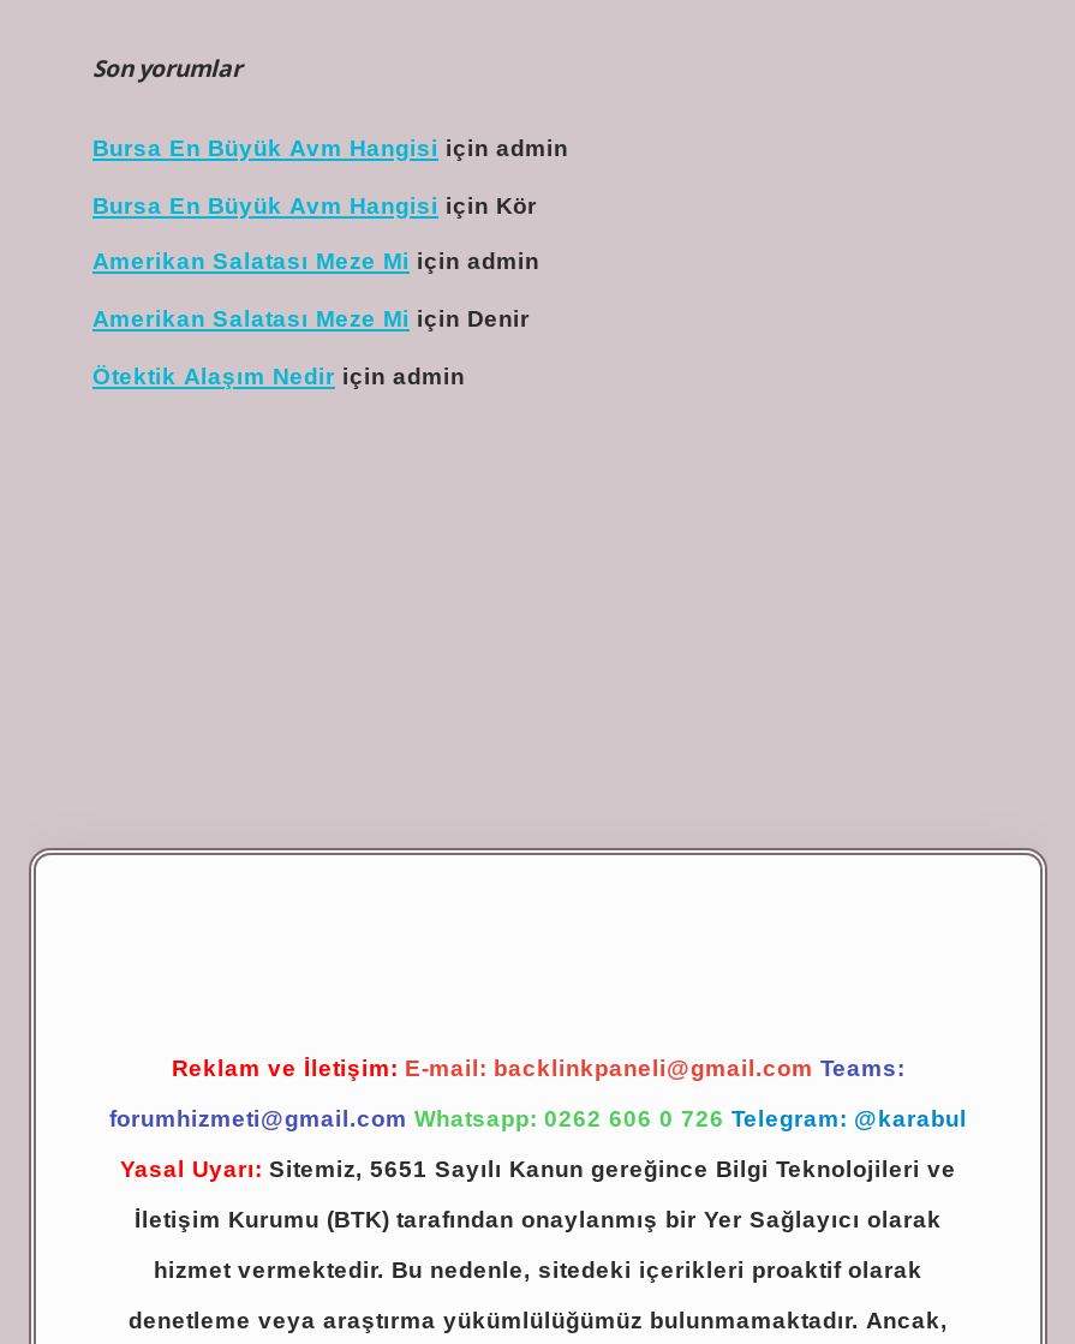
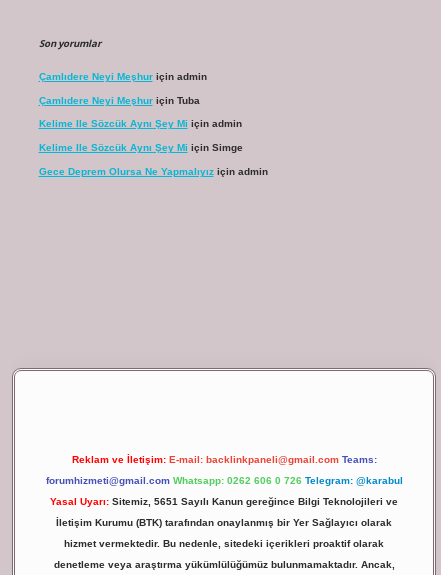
[92,135,568,161] Bursa En Büyük Avm Hangisi için admin -> [38,71,206,82] Çamlıdere Neyi Meşhur için admin
[92,192,537,218] Bursa En Büyük Avm Hangisi için Kör -> [38,95,199,106] Çamlıdere Neyi Meşhur için Tuba
[92,248,539,275] Amerikan Salatası Meze Mi için admin -> [38,118,241,129] Kelime Ile Sözcük Aynı Şey Mi için admin
[92,305,530,331] Amerikan Salatası Meze Mi için Denir -> [38,142,242,153] Kelime Ile Sözcük Aynı Şey Mi için Simge
[92,362,465,388] Ötektik Alaşım Nedir için admin -> [38,165,267,176] Gece Deprem Olursa Ne Yapmalıyız için admin

